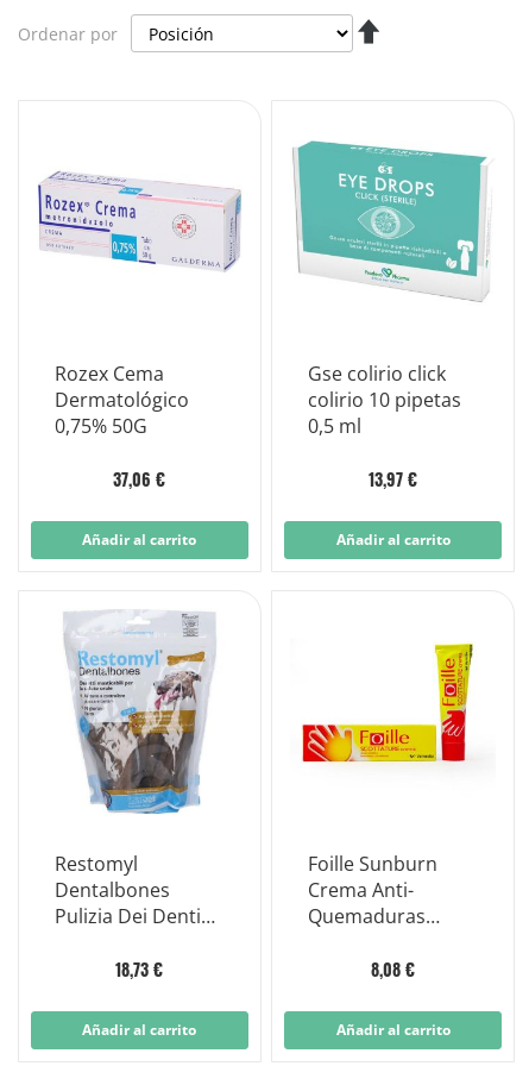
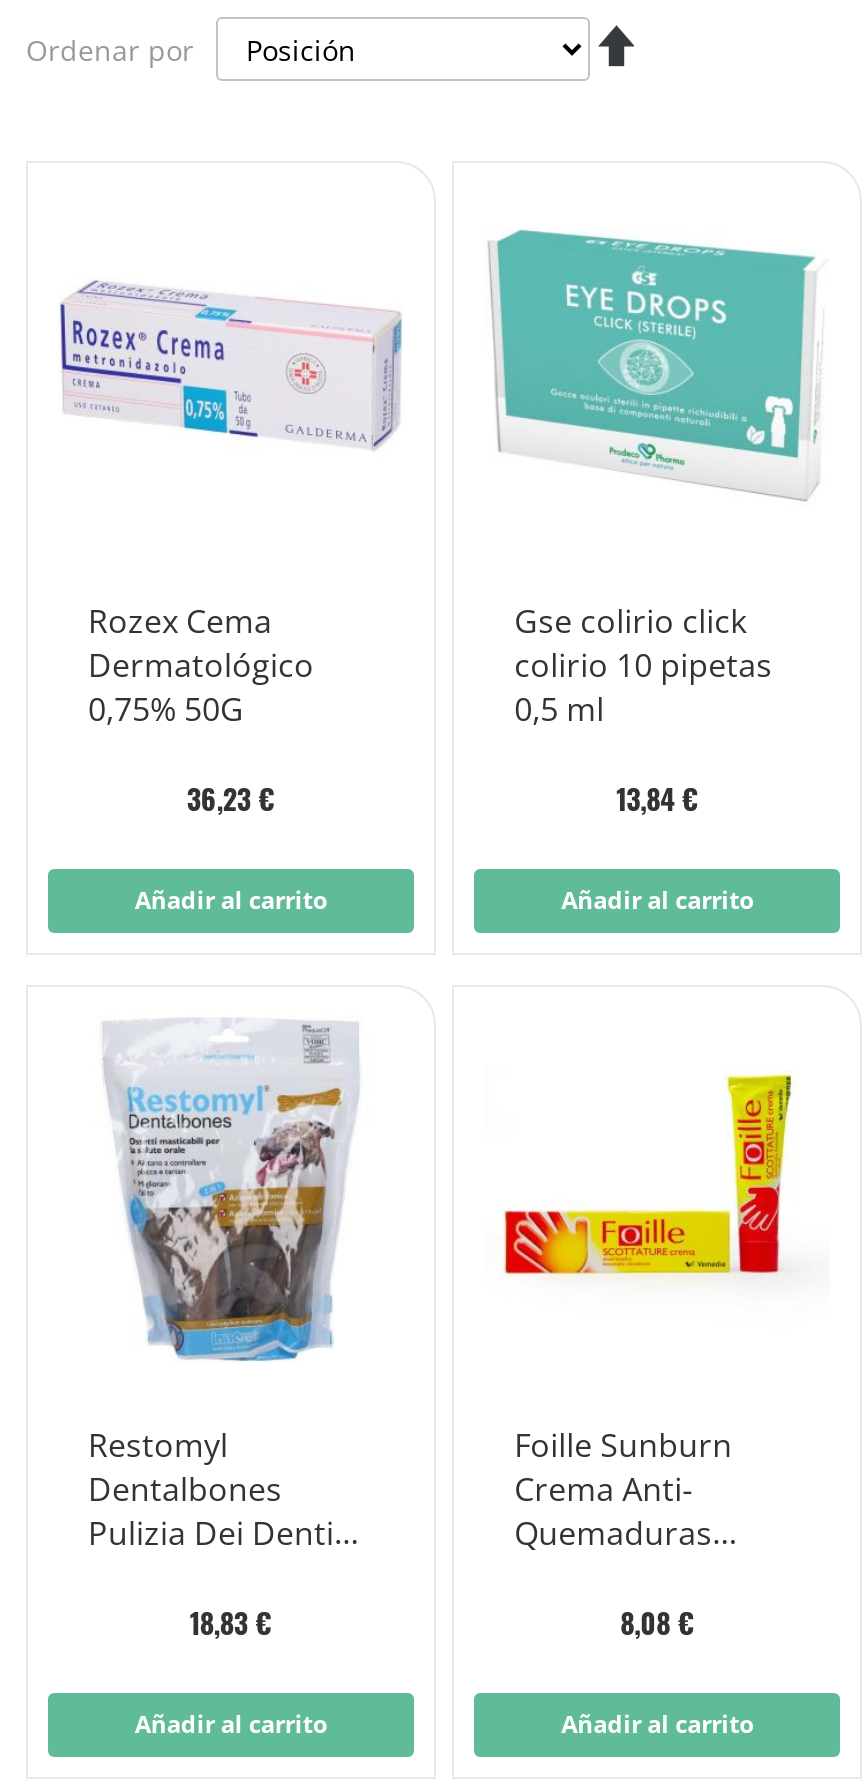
[113,466,166,491] 37,06 € -> [187,777,275,819] 36,23 €
[369,466,417,491] 13,97 € -> [616,777,698,819] 13,84 €
[116,956,163,981] 18,73 € -> [190,1600,272,1642] 18,83 €

